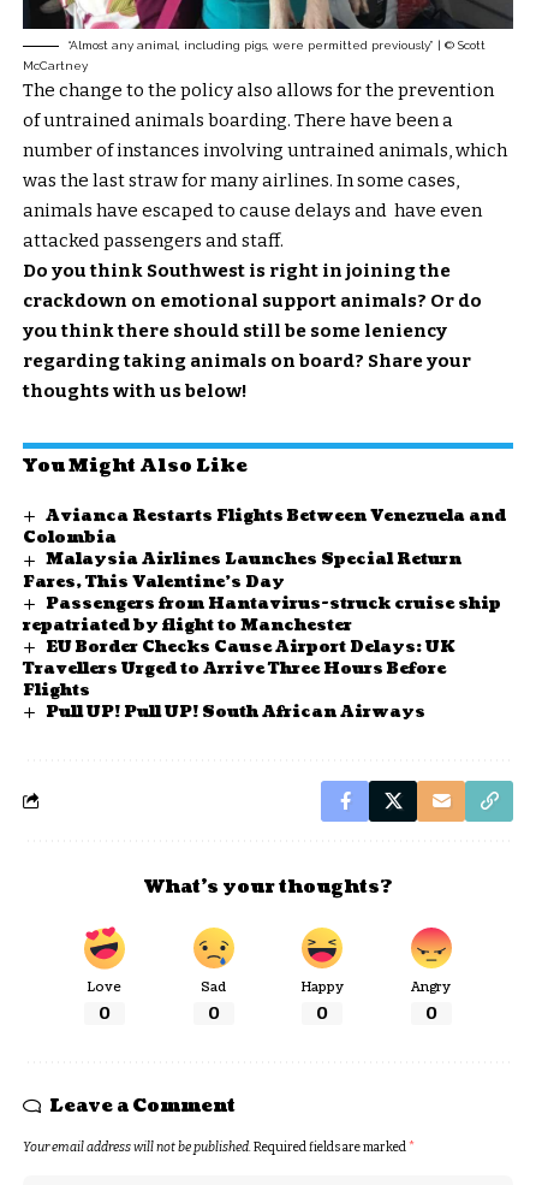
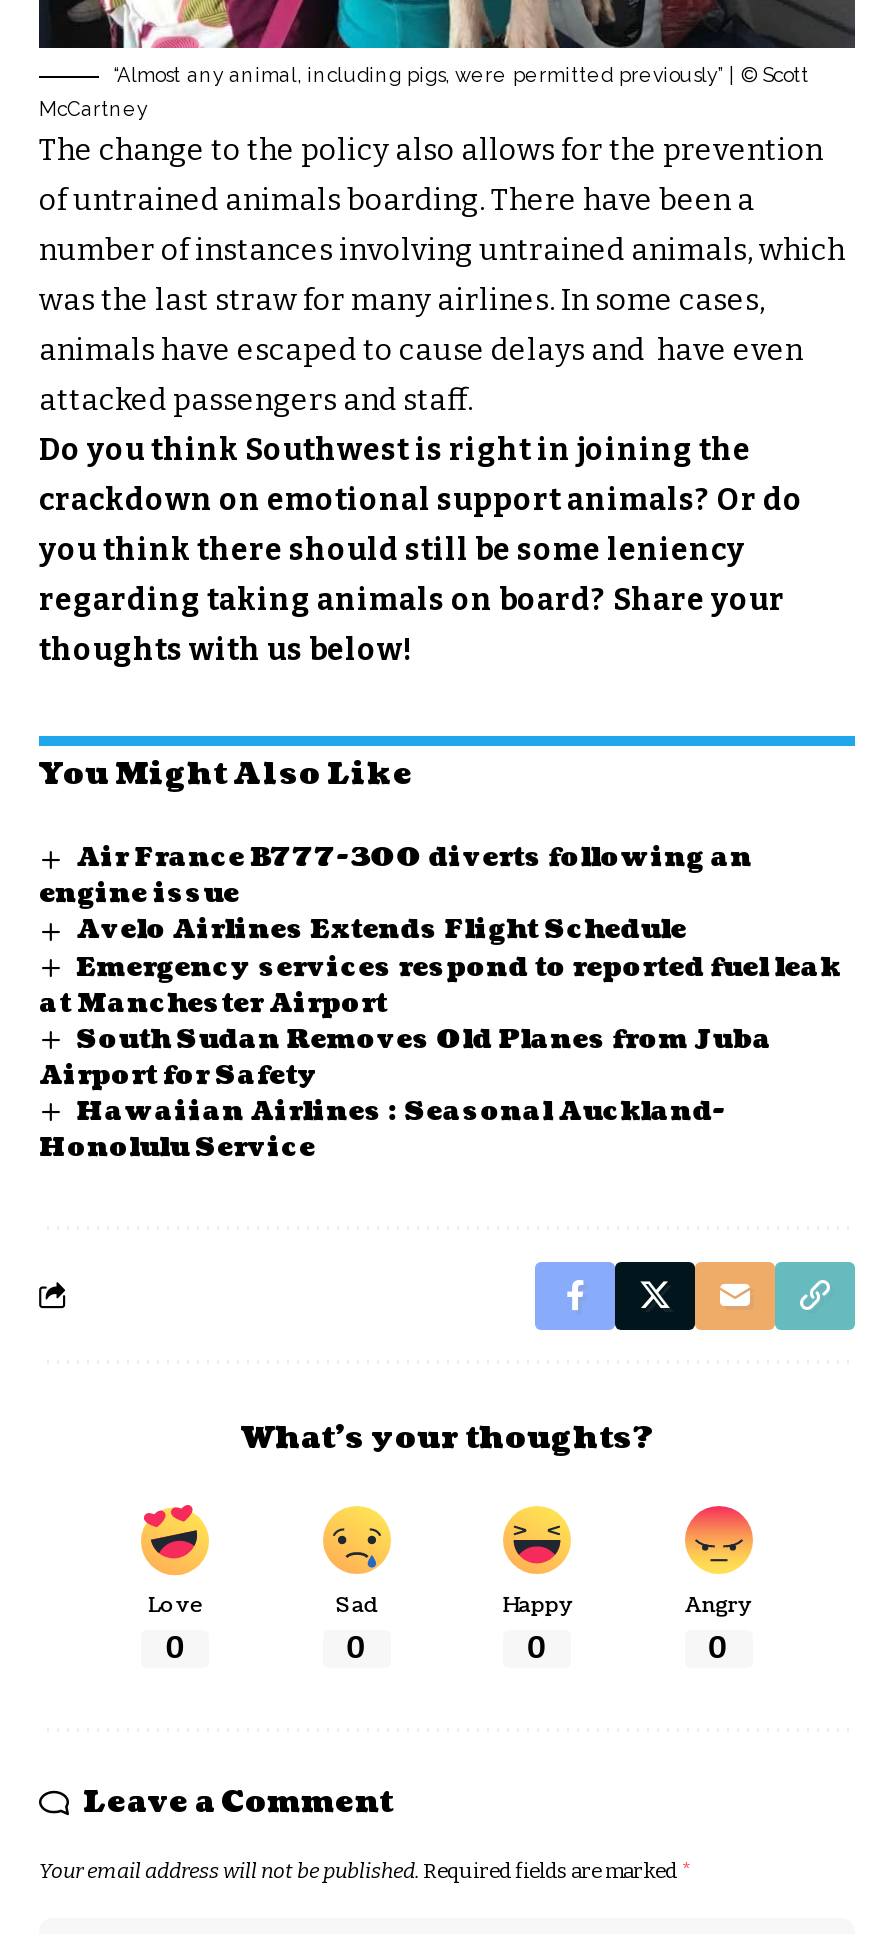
[23,506,505,723] Avianca Restarts Flights Between Venezuela and | Colombia | Malaysia Airlines Launches Special Return | Fares, This Valentine’s Day | Passengers from Hantavirus-struck cruise ship | repatriated by flight to Manchester | EU Border Checks Cause Airport Delays: UK | Travellers Urged to Arrive Three Hours Before | Flights | Pull UP! Pull UP! South African Airways -> [39,841,840,1166] Air France B777-300 diverts following an | engine issue | Avelo Airlines Extends Flight Schedule | Emergency services respond to reported fuel leak | at Manchester Airport | South Sudan Removes Old Planes from Juba | Airport for Safety | Hawaiian Airlines : Seasonal Auckland- | Honolulu Service

